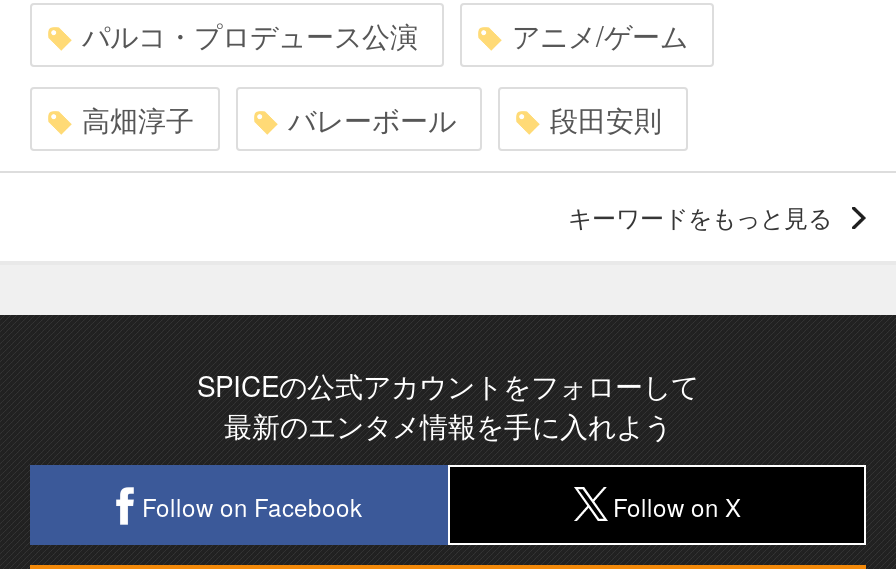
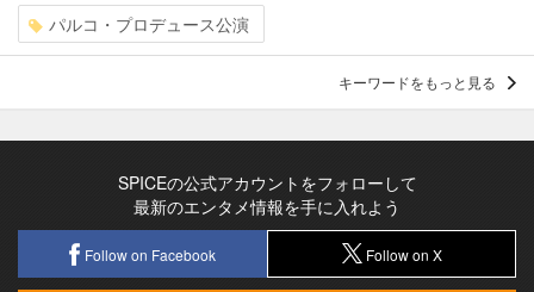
[82,15,688,139] アニメ/ゲーム | 高畑淳子 | バレーボール | 段田安則 -> none

